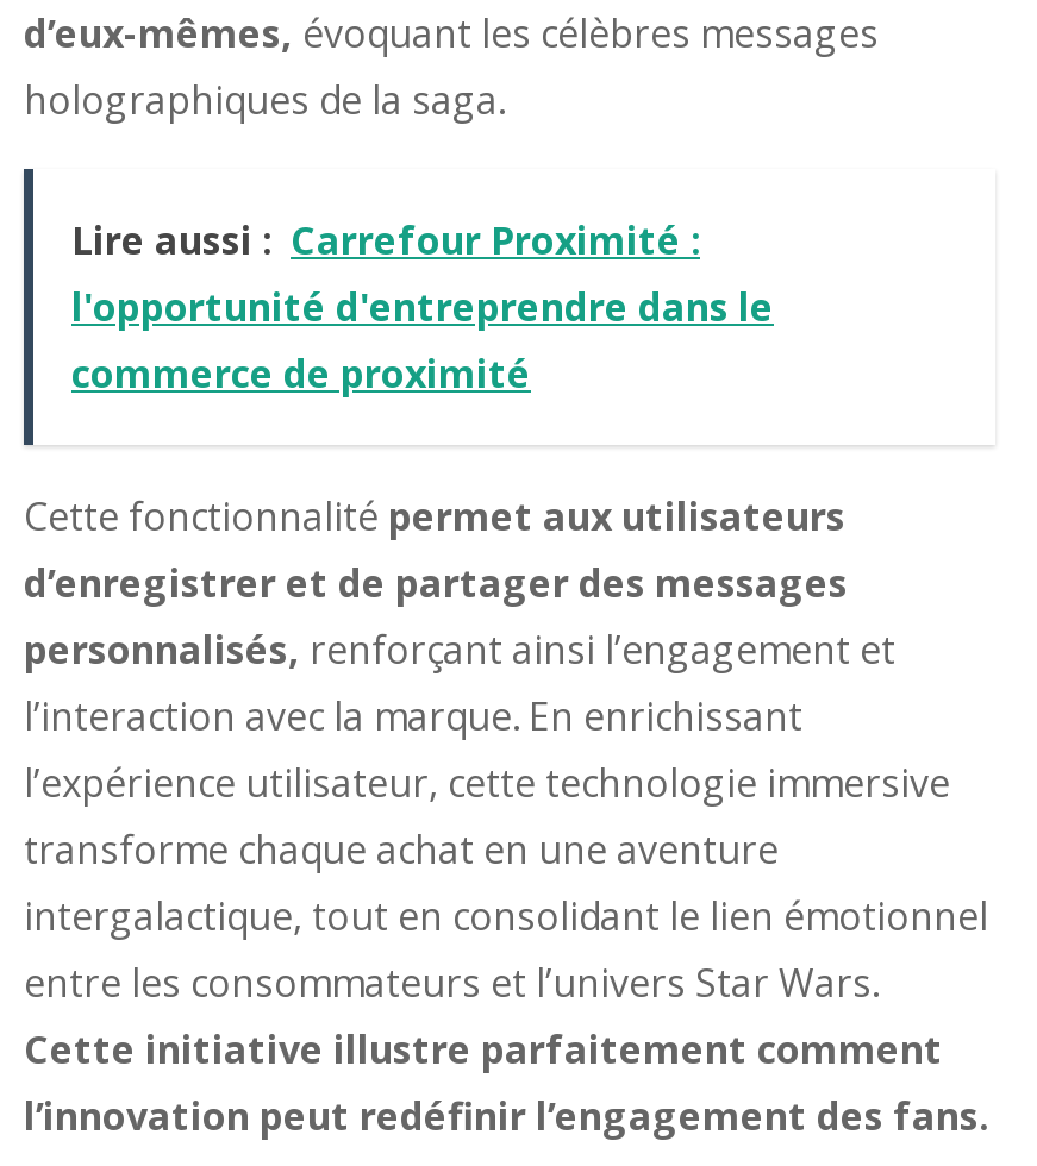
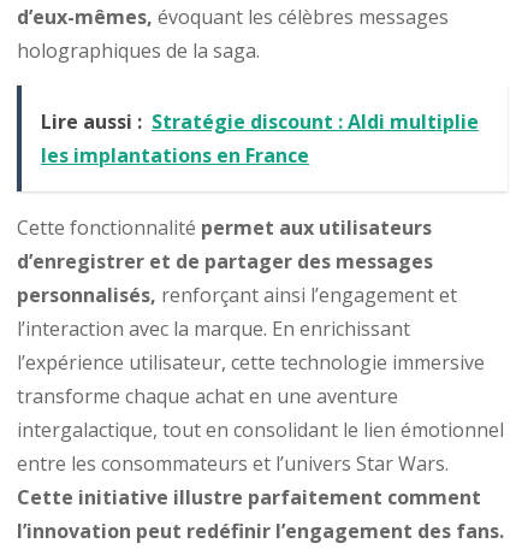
[71,214,774,399] Lire aussi : Carrefour Proximité : | l'opportunité d'entreprendre dans le | commerce de proximité -> [41,108,479,168] Lire aussi : Stratégie discount : Aldi multiplie | les implantations en France

